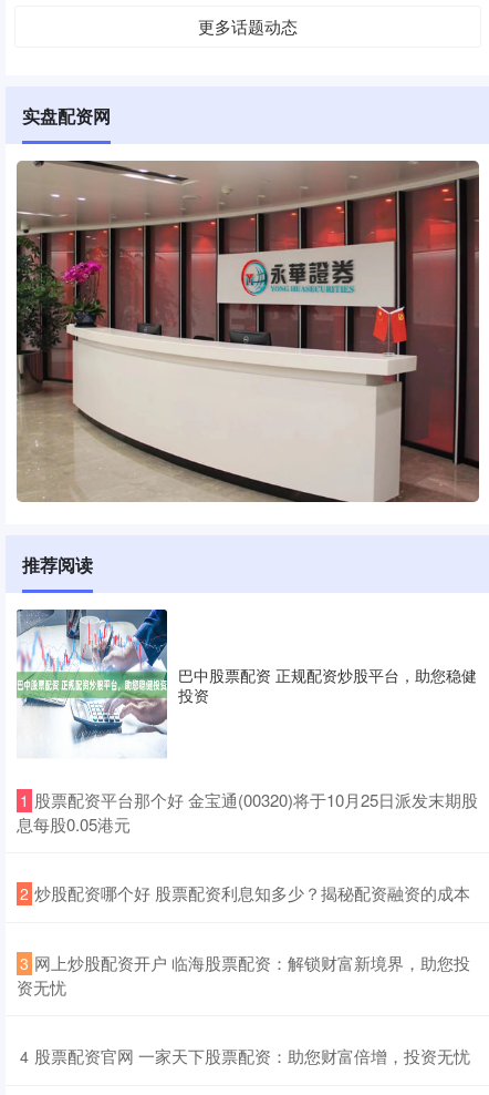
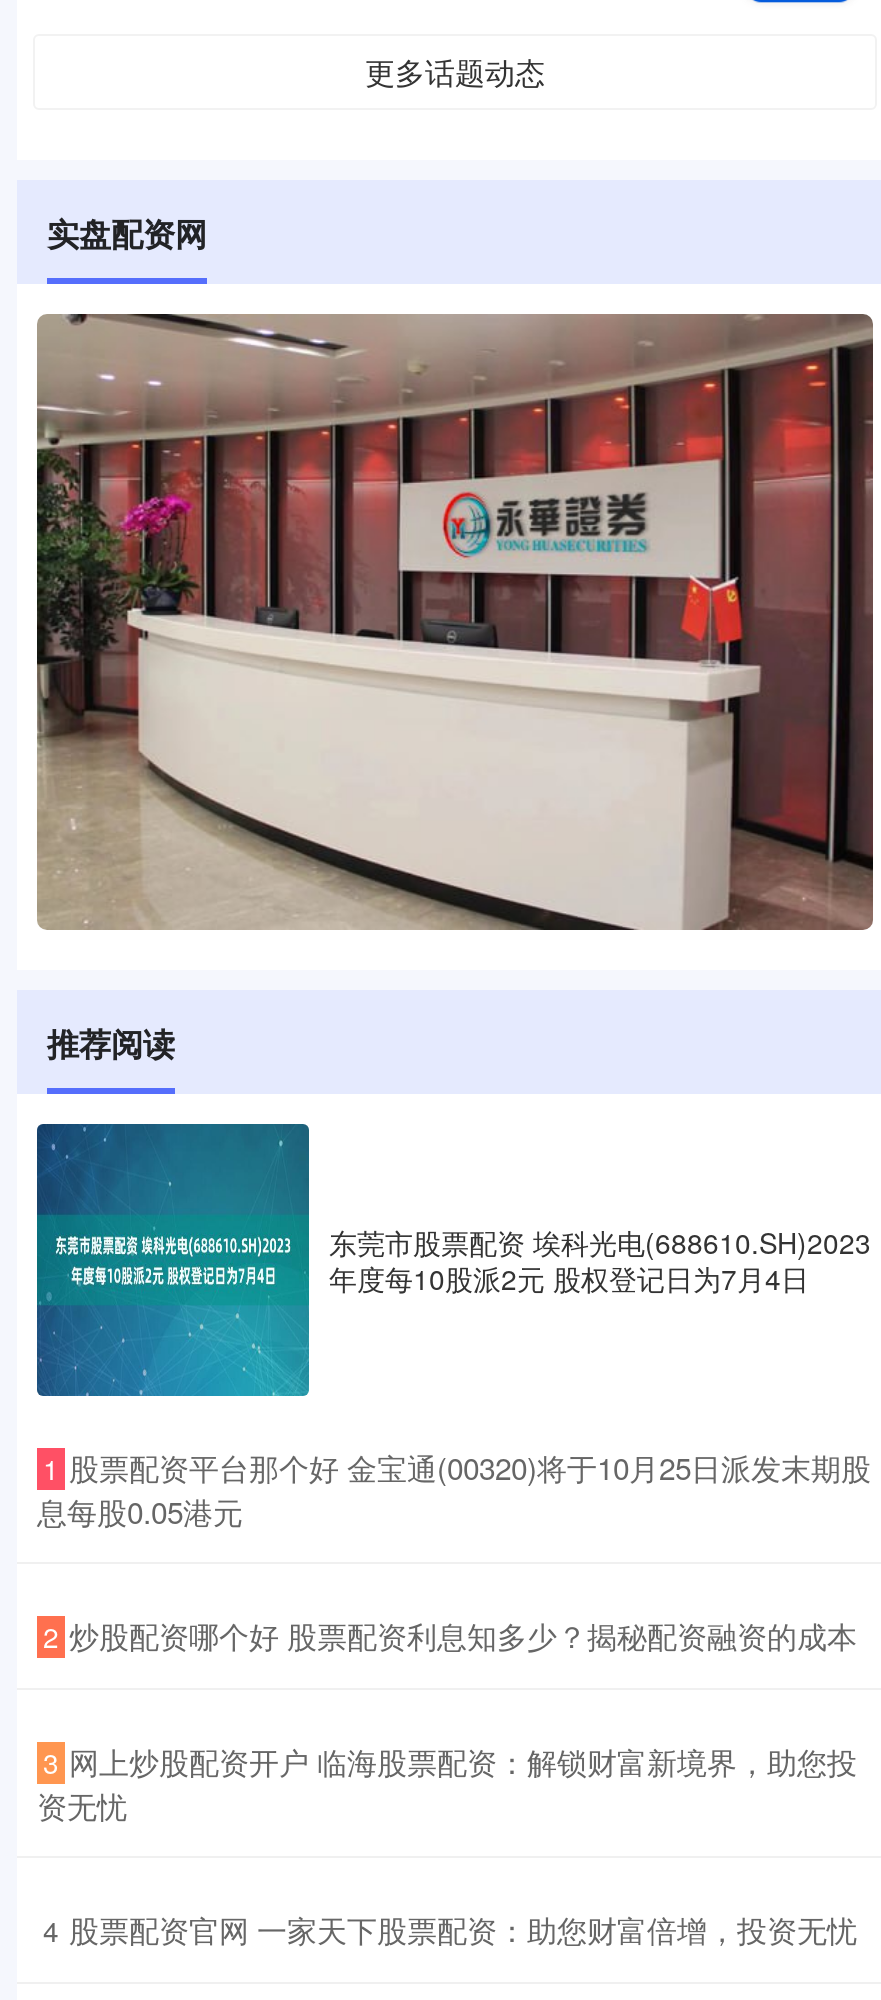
[17,610,477,760] [image] | 巴中股票配资 正规配资炒股平台，助您稳健 | 投资 -> [35,1124,871,1398] [image] | 东莞市股票配资 埃科光电(688610.SH)2023 | 年度每10股派2元 股权登记日为7月4日

